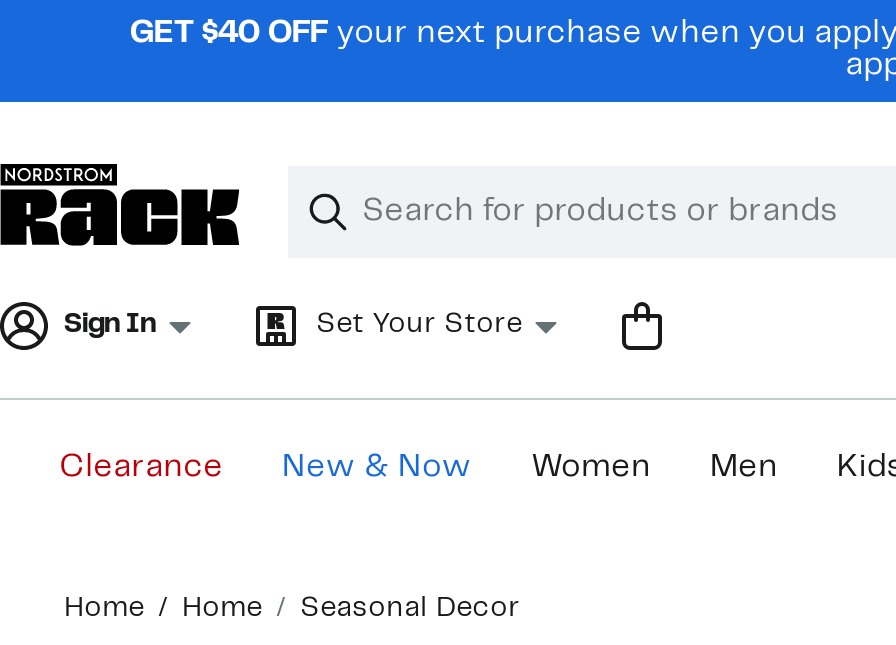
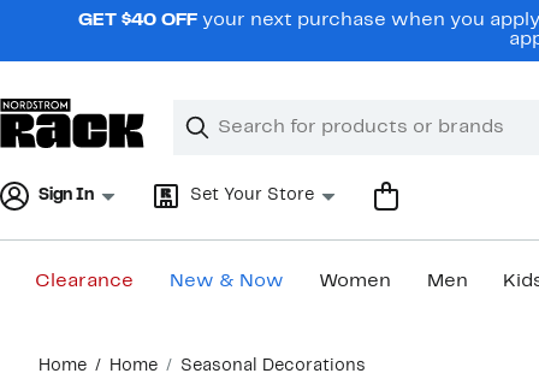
[300,596,520,622] Seasonal Decor -> [180,359,366,374] Seasonal Decorations

